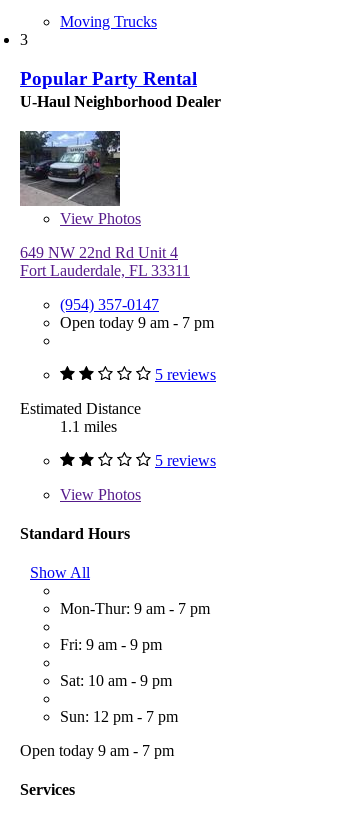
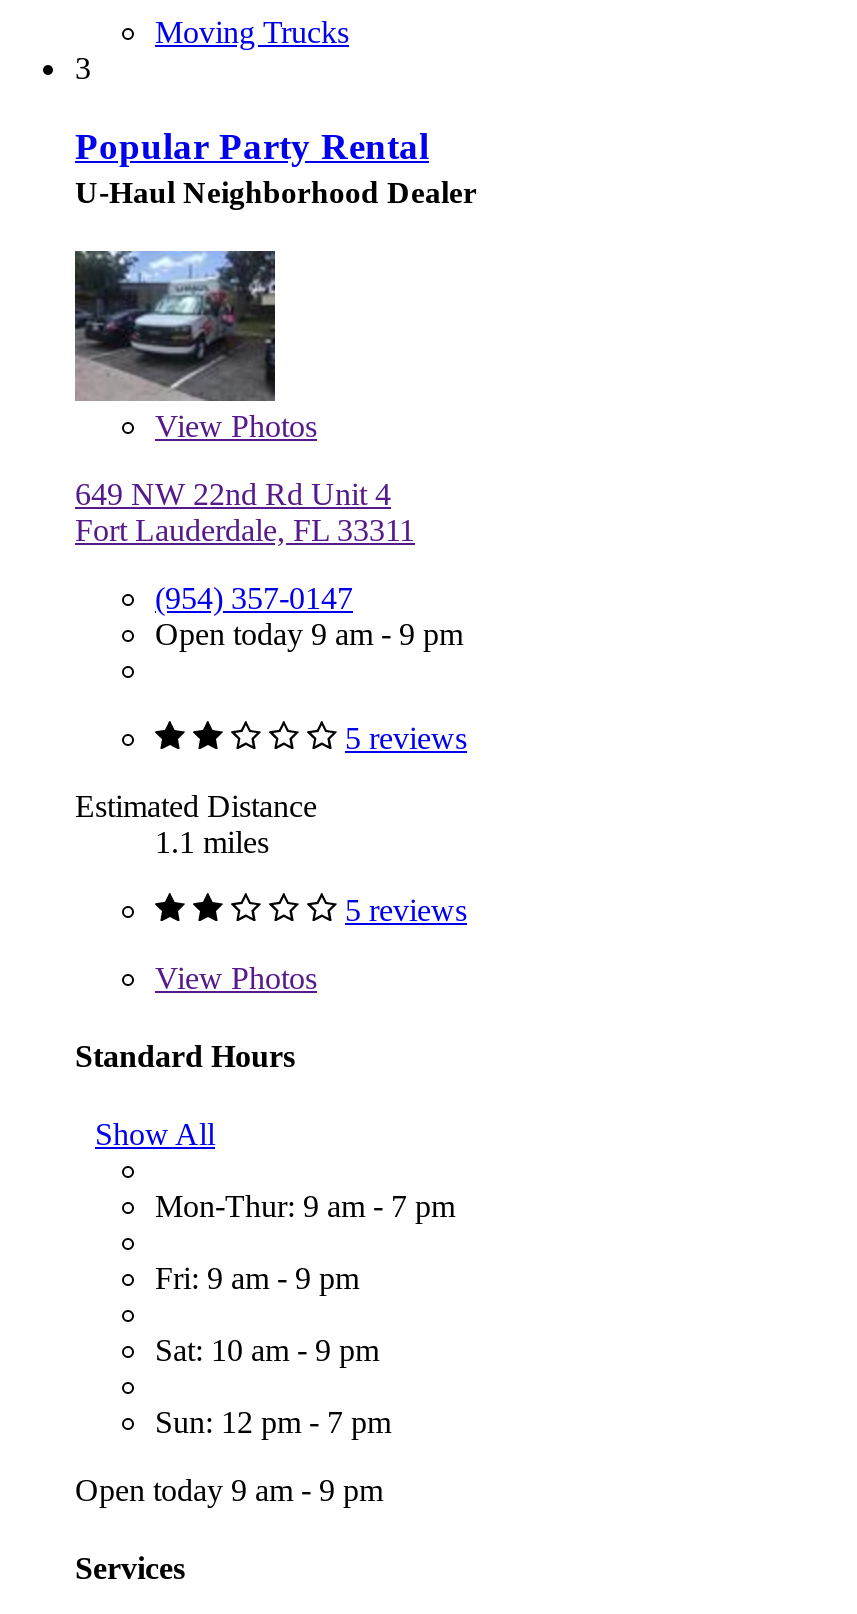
[60,313,214,330] Open today 9 am - 7 pm -> [155,616,463,650] Open today 9 am - 9 pm
[20,742,174,759] Open today 9 am - 7 pm -> [75,1473,383,1507] Open today 9 am - 9 pm

